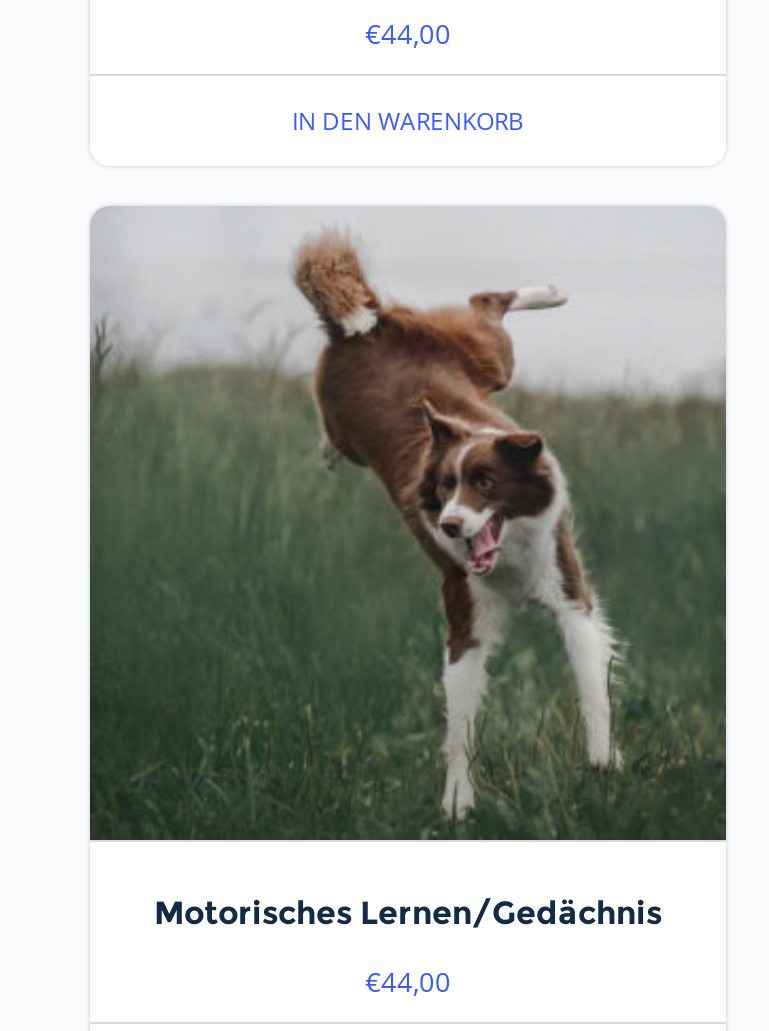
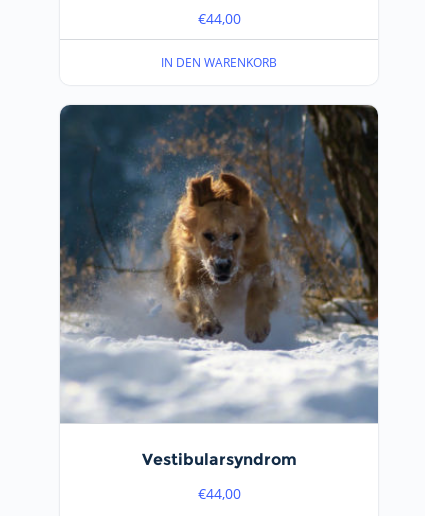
[88,206,728,933] [image] | Motorisches Lernen/Gedächnis -> [60,104,379,469] [image] | Vestibularsyndrom

